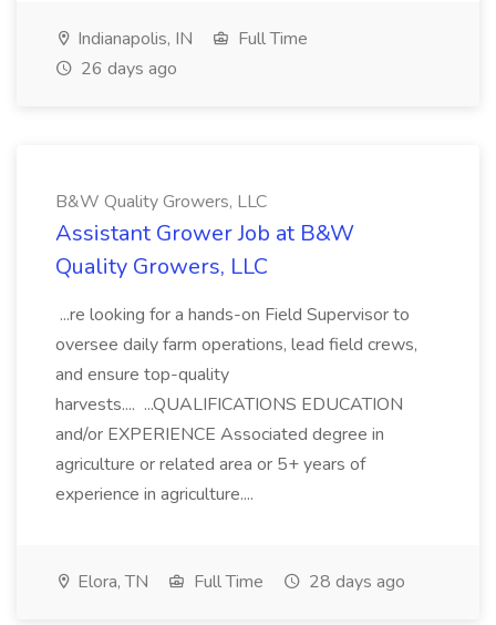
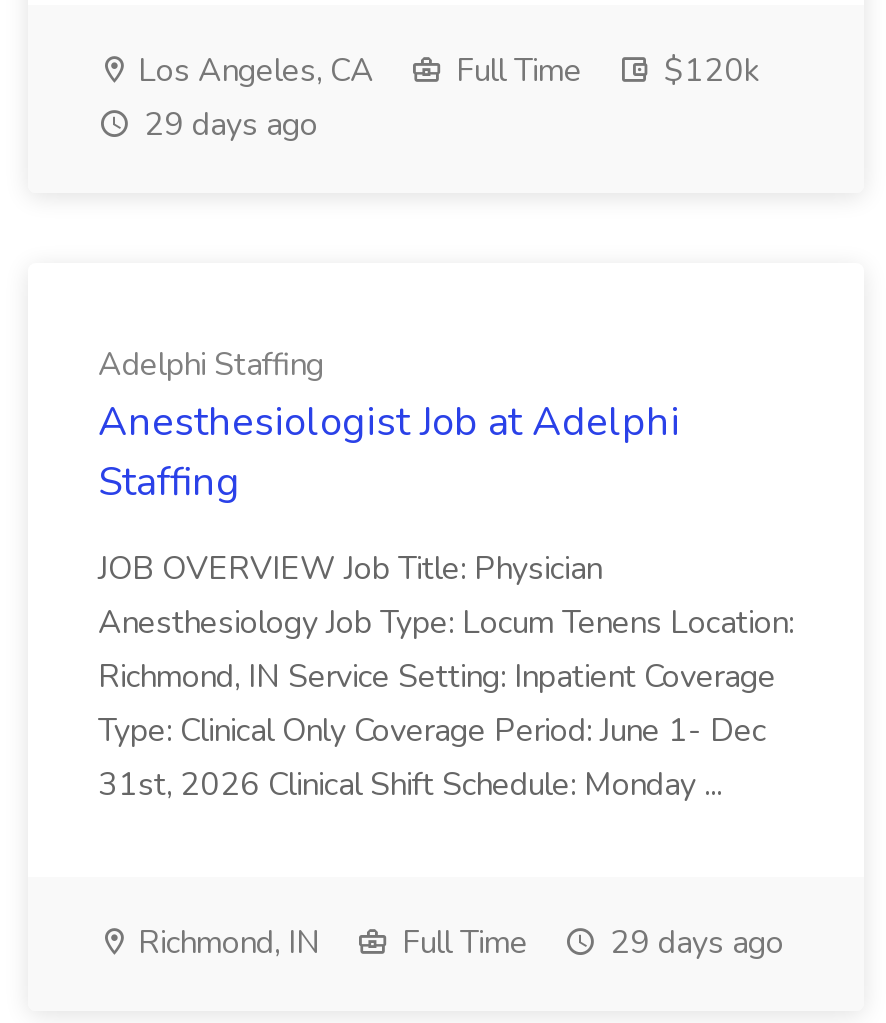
[73,27,193,51] Indianapolis, IN -> [130,49,374,93] Los Angeles, CA
[76,57,177,81] 26 days ago -> [136,49,760,147] $120k | 29 days ago
[55,189,354,281] B&W Quality Growers, LLC | Assistant Grower Job at B&W | Quality Growers, LLC -> [98,343,680,509] Adelphi Staffing | Anesthesiologist Job at Adelphi | Staffing
[55,303,417,506] ...re looking for a hands-on Field Supervisor to | oversee daily farm operations, lead field crews, | and ensure top-quality | harvests.... ...QUALIFICATIONS EDUCATION | and/or EXPERIENCE Associated degree in | agriculture or related area or 5+ years of | experience in agriculture.... -> [98,547,794,807] JOB OVERVIEW Job Title: Physician | Anesthesiology Job Type: Locum Tenens Location: | Richmond, IN Service Setting: Inpatient Coverage | Type: Clinical Only Coverage Period: June 1- Dec | 31st, 2026 Clinical Shift Schedule: Monday ...
[73,570,148,594] Elora, TN -> [130,921,320,965] Richmond, IN
[304,570,405,594] 28 days ago -> [602,921,784,965] 29 days ago

